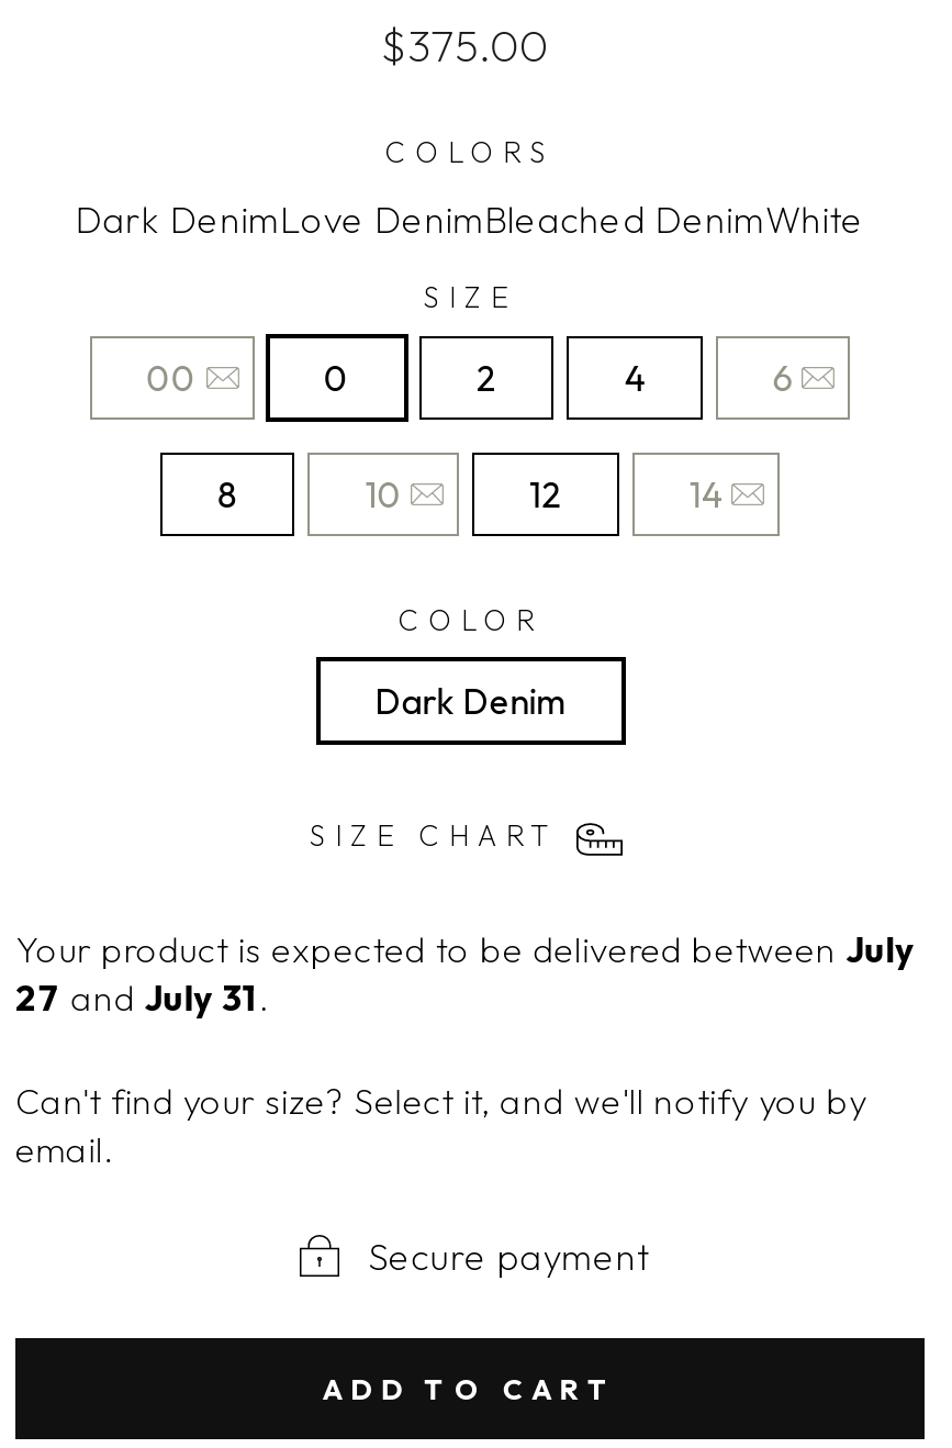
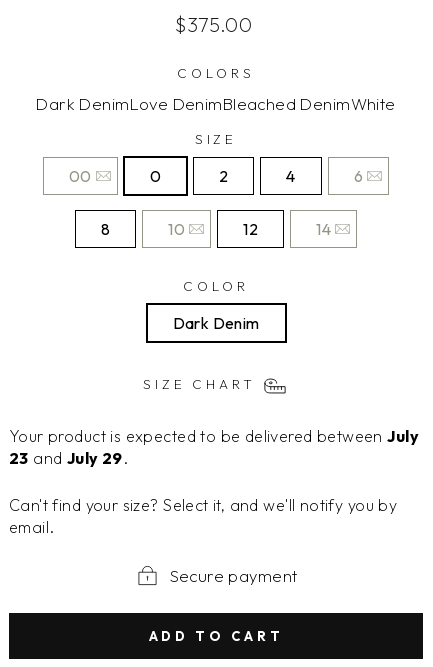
[15,976,271,1020] 27 and July 31. -> [9,448,128,468] 23 and July 29.

